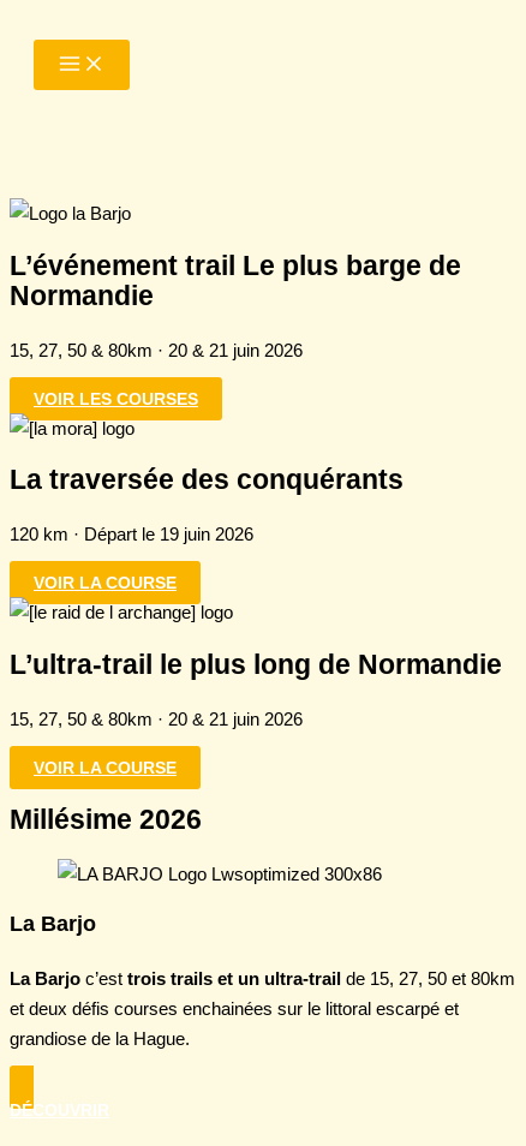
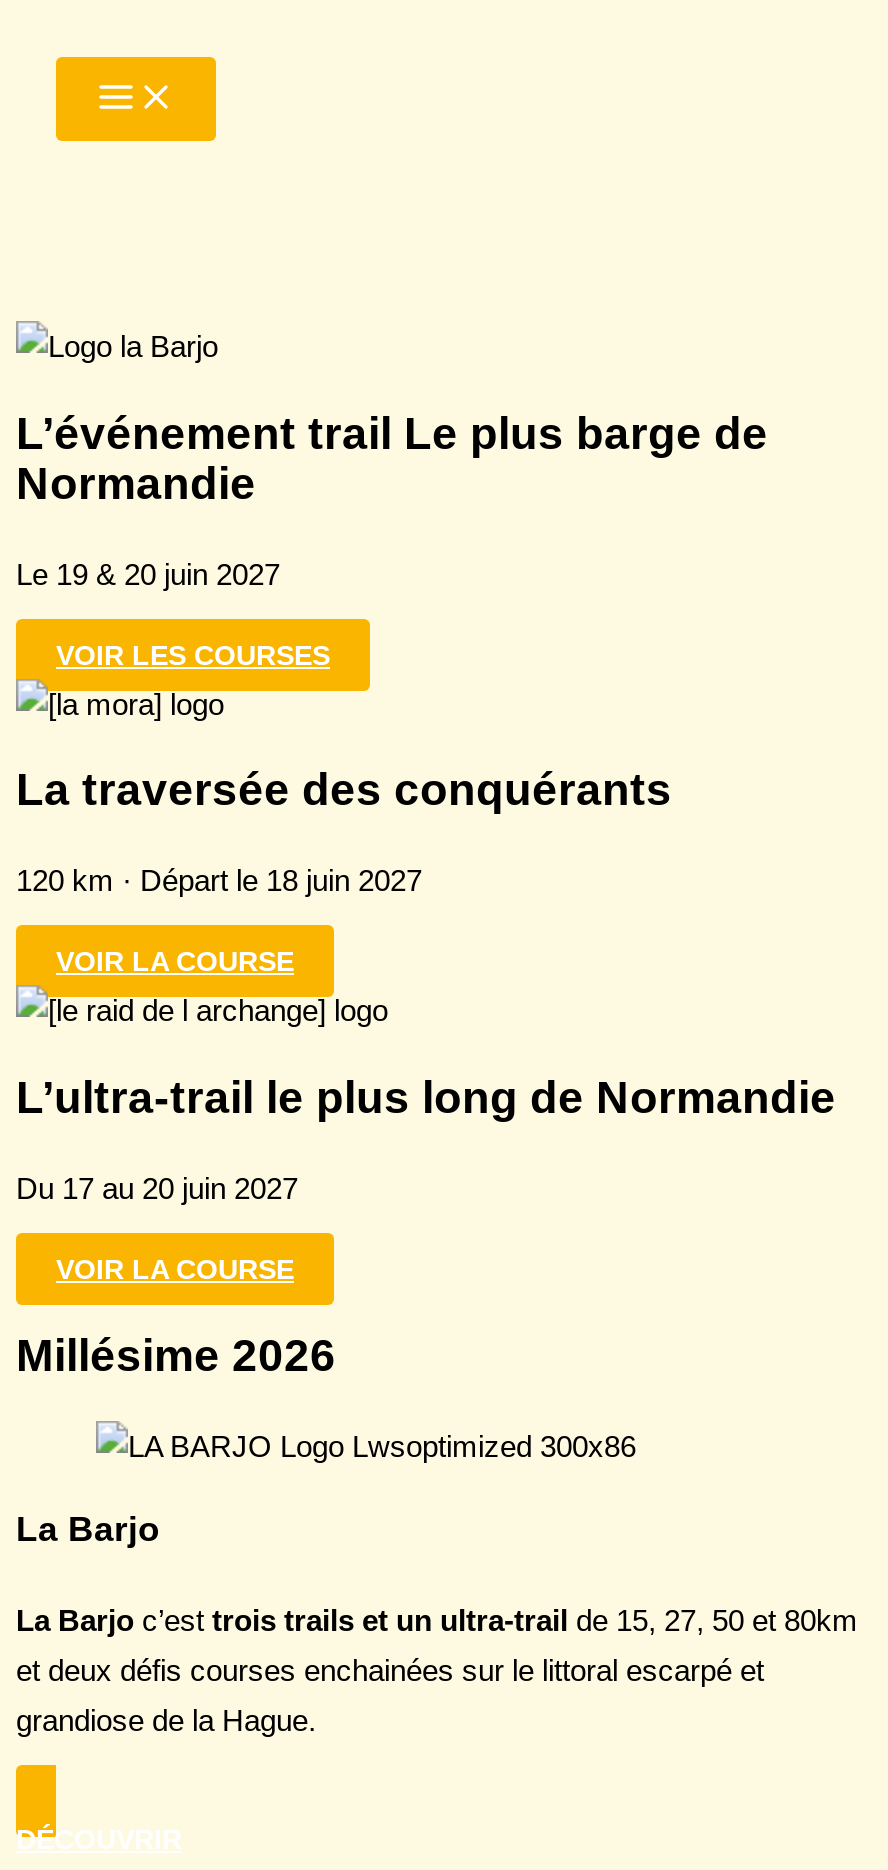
[10,340,303,360] 15, 27, 50 & 80km · 20 & 21 juin 2026 -> [16,556,280,590] Le 19 & 20 juin 2027
[10,524,253,545] 120 km · Départ le 19 juin 2026 -> [16,864,422,898] 120 km · Départ le 18 juin 2027
[10,709,303,729] 15, 27, 50 & 80km · 20 & 21 juin 2026 -> [16,1171,298,1205] Du 17 au 20 juin 2027

